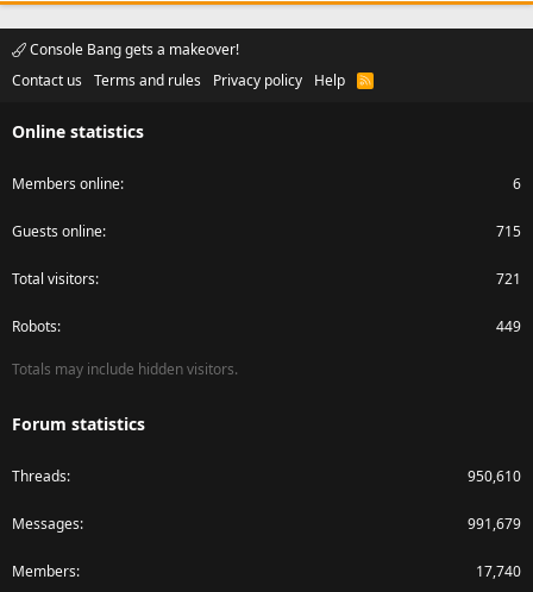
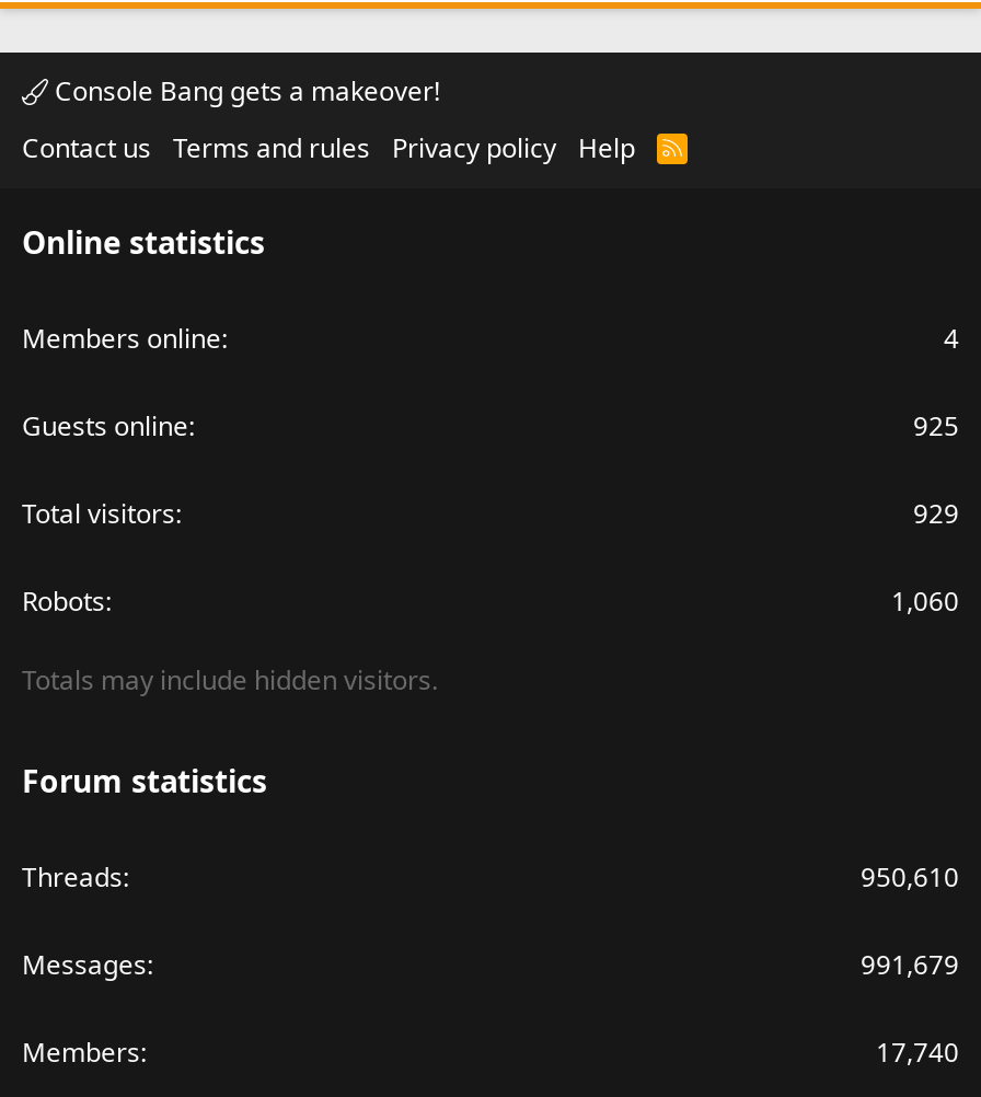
[513,174,521,194] 6 -> [944,320,959,357] 4
[496,221,521,241] 715 -> [913,407,959,445] 925
[496,269,521,289] 721 -> [913,495,959,532] 929
[496,316,521,337] 449 -> [891,583,959,620] 1,060

